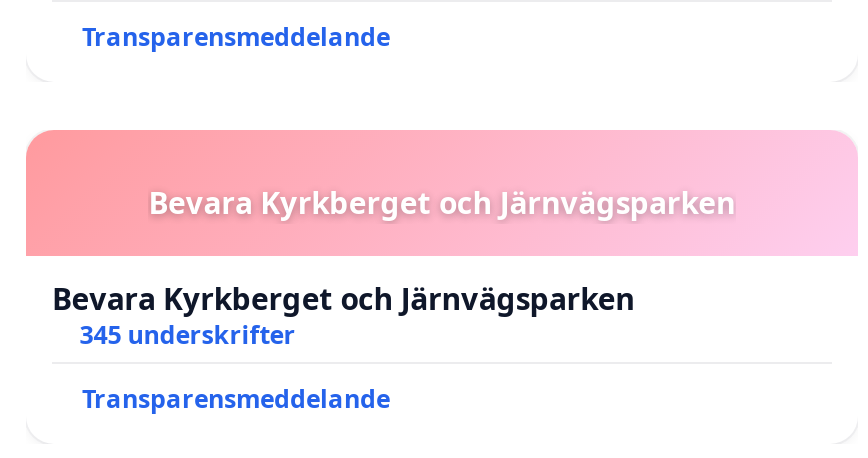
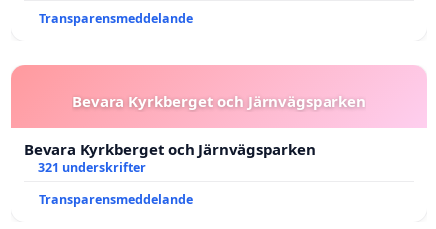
[80,317,296,351] 345 underskrifter -> [38,159,146,176] 321 underskrifter

